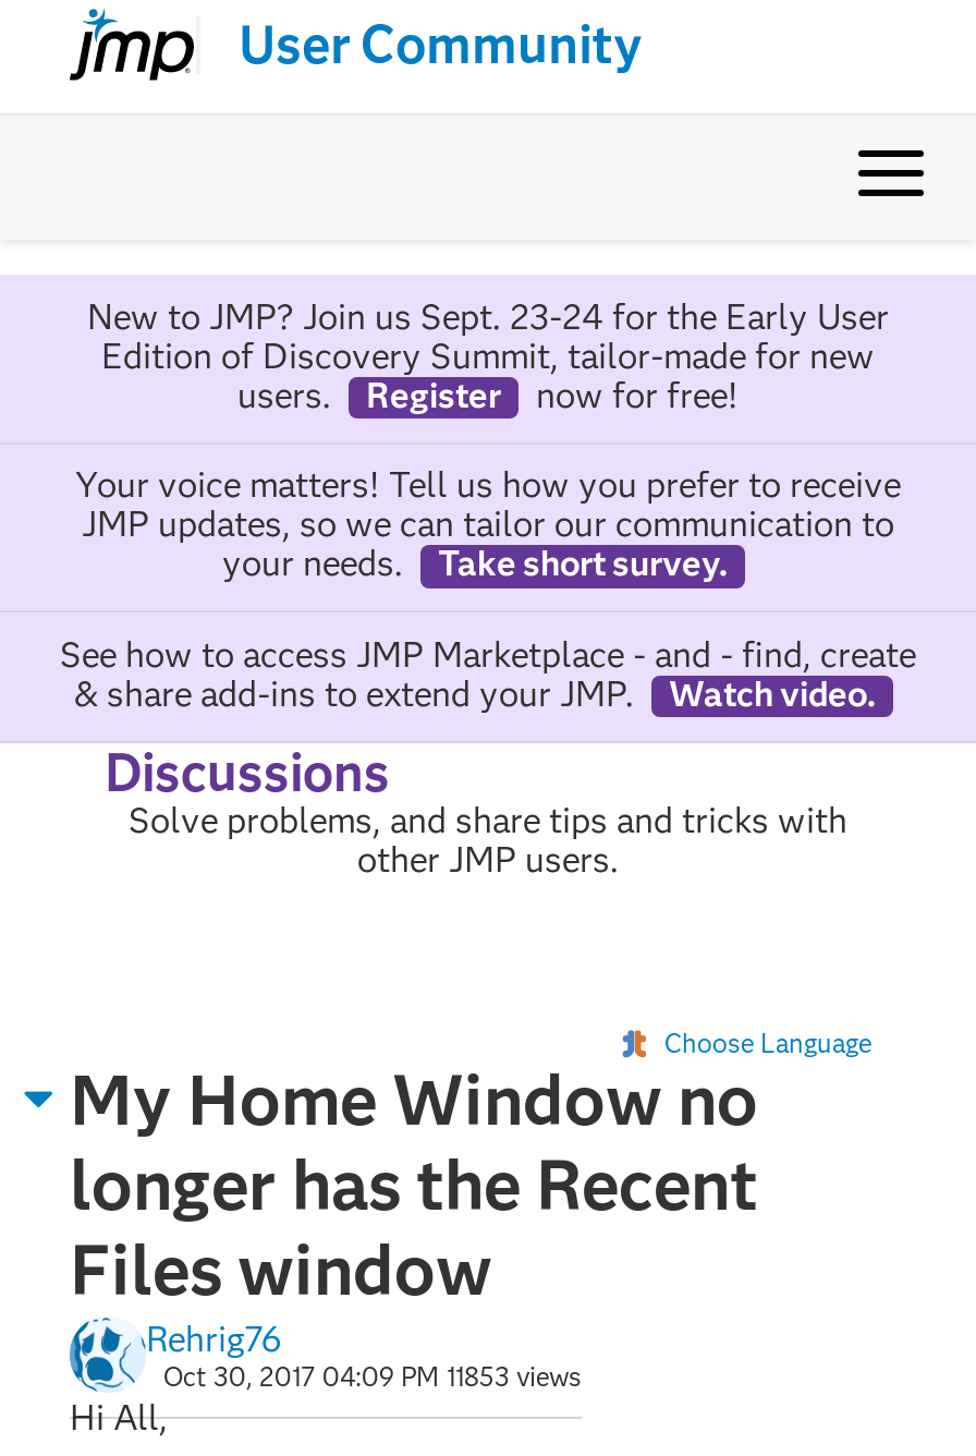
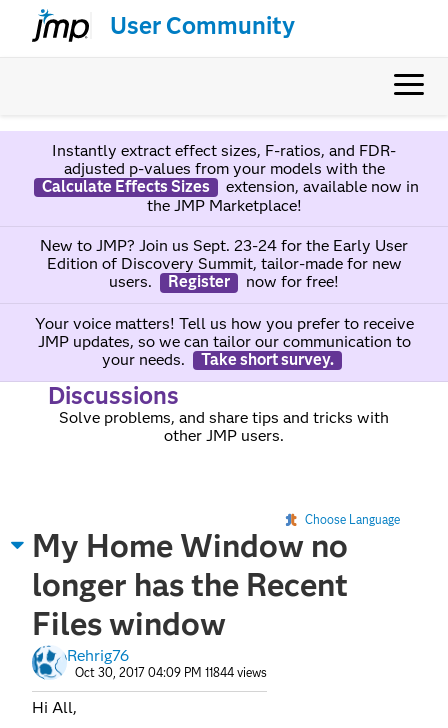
none -> [41,141,418,215] Instantly extract effect sizes, F-ratios, and FDR- | adjusted p-values from your models with the | Calculate Effects Sizes | extension, available now in | the JMP Marketplace!
moved [75,296,901,585] -> [34,236,413,369]: New to JMP? Join us Sept. 23-24 for the Early User | Edition of Discovery Summit, tailor-made for new | users. | ... | your needs. | Take short survey.
[60,633,916,714] See how to access JMP Marketplace - and - find, create | & share add-ins to extend your JMP. | Watch video. -> none
[163,1360,582,1393] Oct 30, 2017 04:09 PM 11853 views -> [75,665,267,680] Oct 30, 2017 04:09 PM 11844 views

